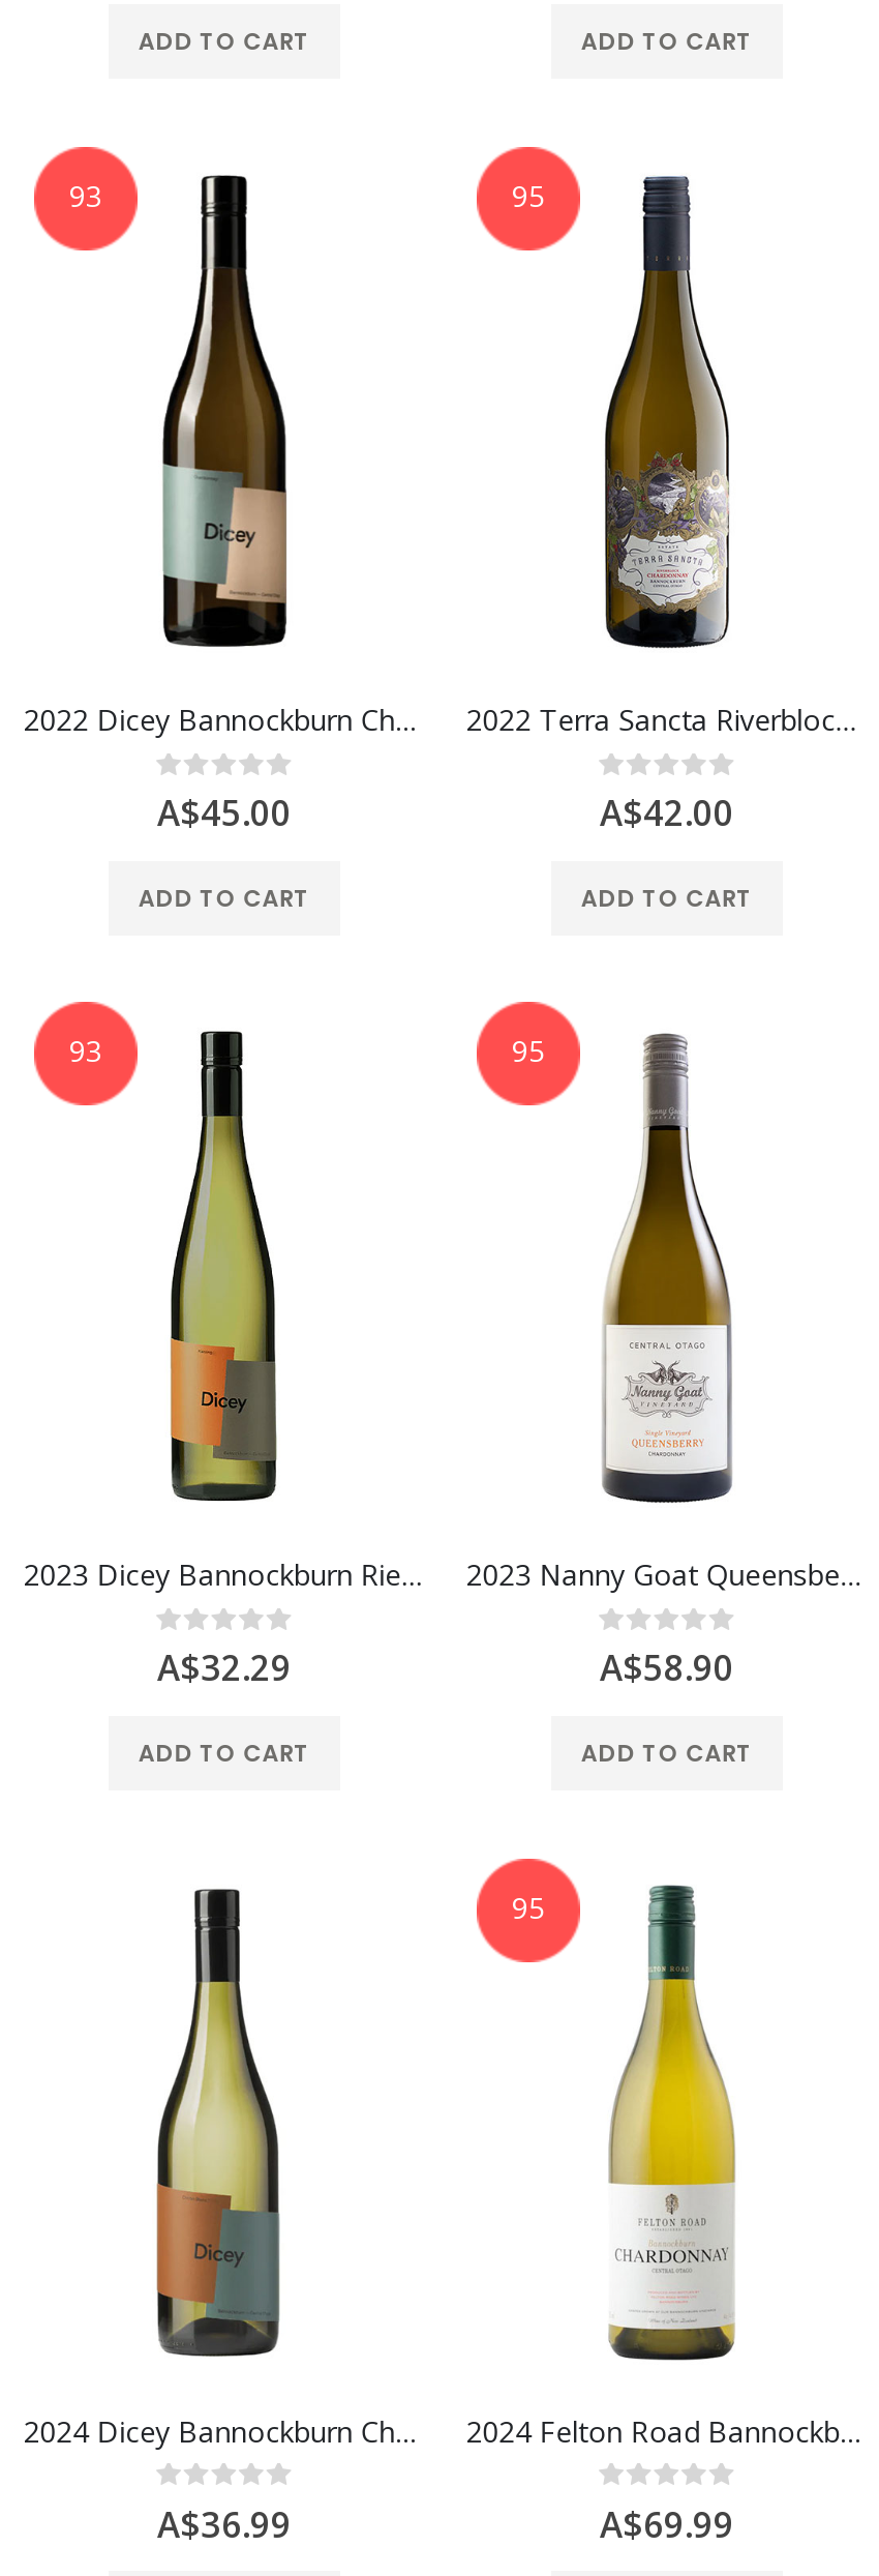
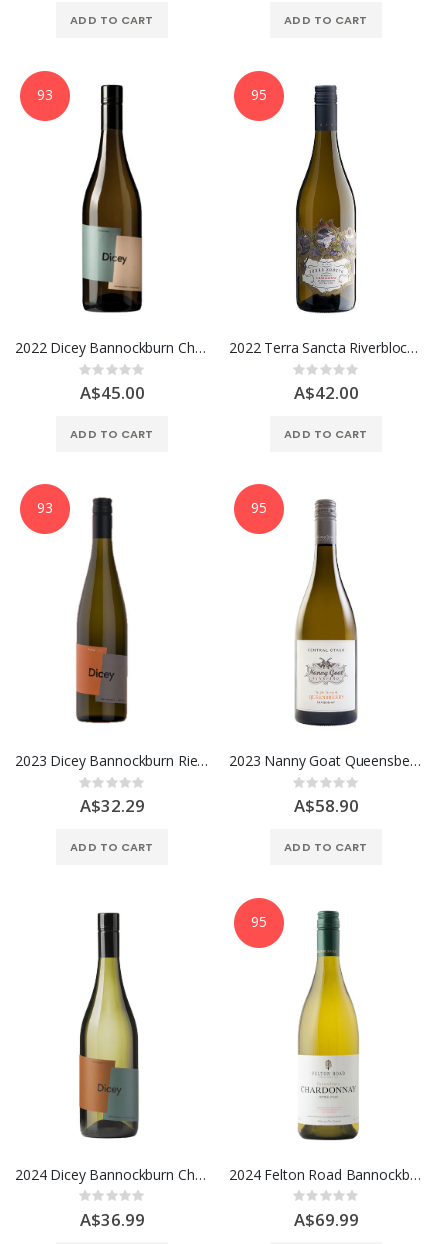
[150,1029,278,1503] [image] -> [75,497,137,725] [image]

